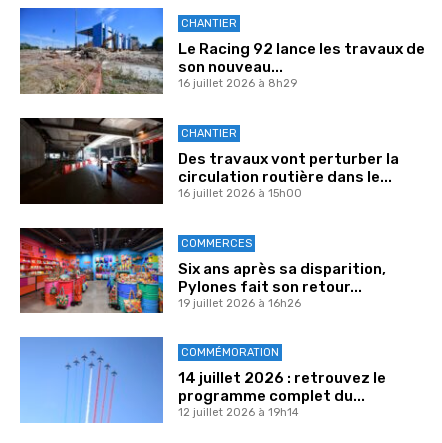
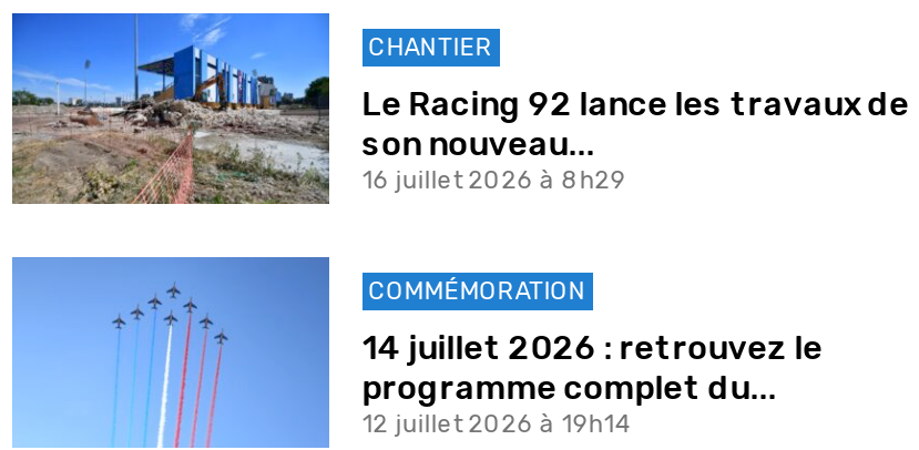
[19,117,399,205] [image] | CHANTIER | Des travaux vont perturber la | circulation routière dans le... | 16 juillet 2026 à 15h00 -> none
[19,227,386,314] [image] | COMMERCES | Six ans après sa disparition, | Pylones fait son retour... | 19 juillet 2026 à 16h26 -> none

